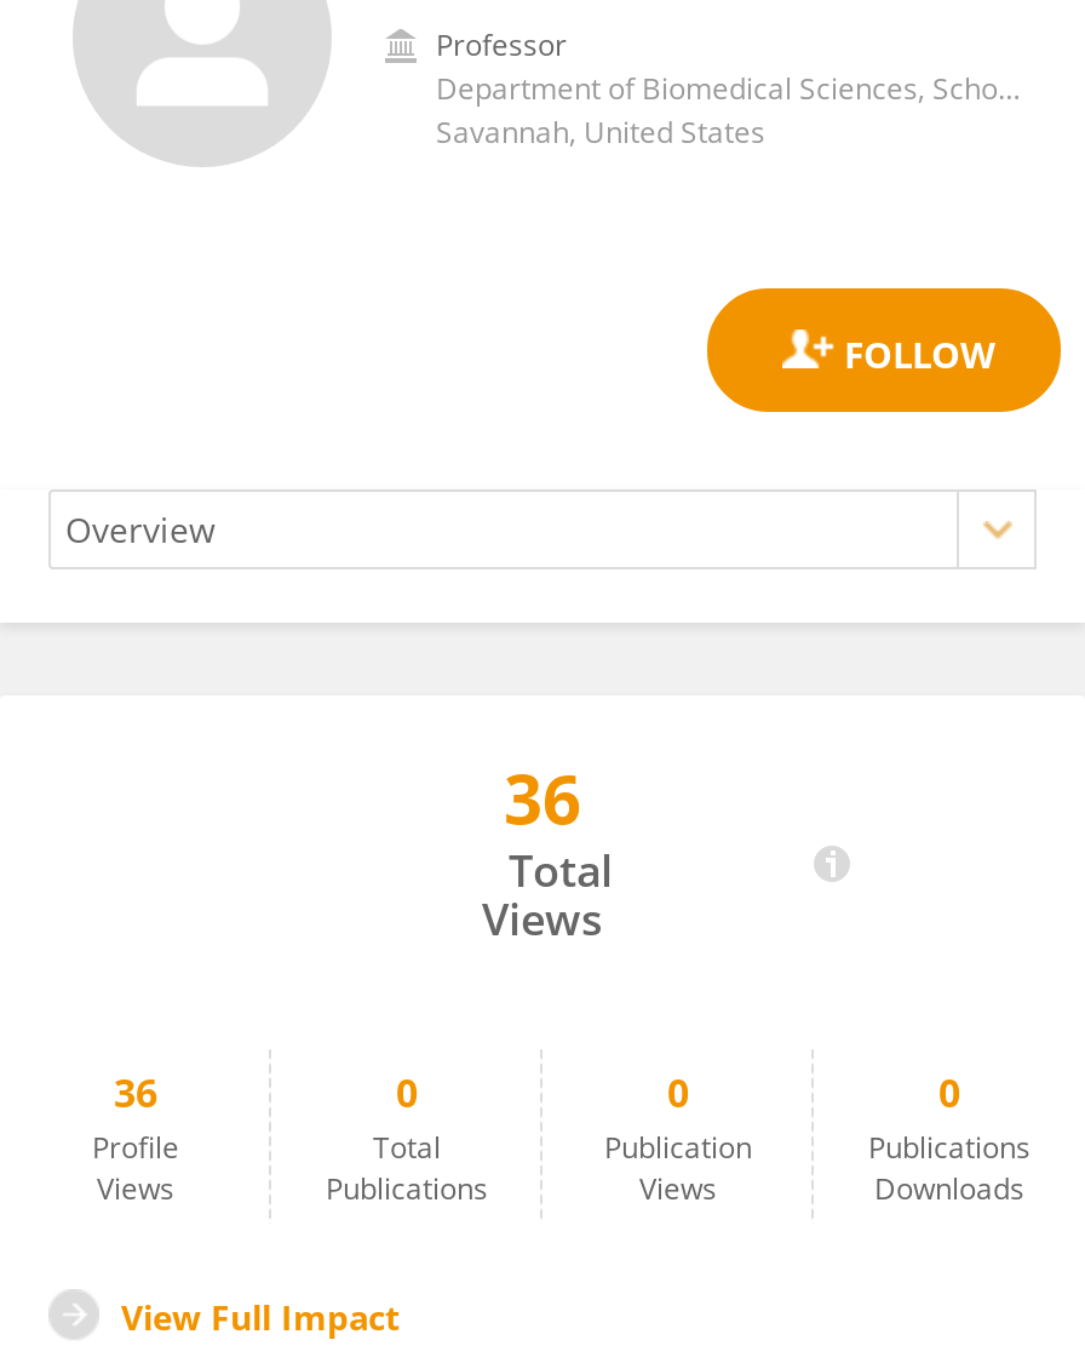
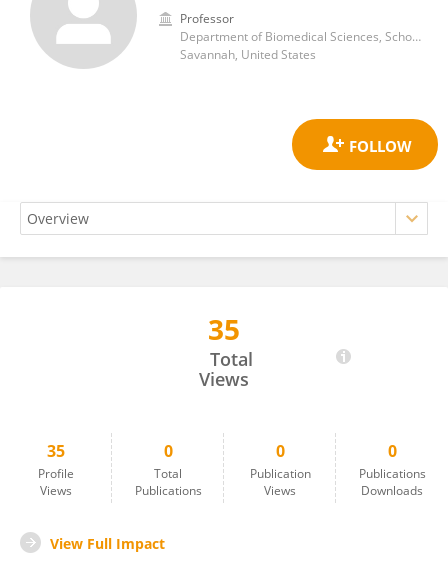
[504,751,581,843] 36 -> [208,310,240,348] 35
[114,1066,157,1119] 36 -> [47,440,65,462] 35

